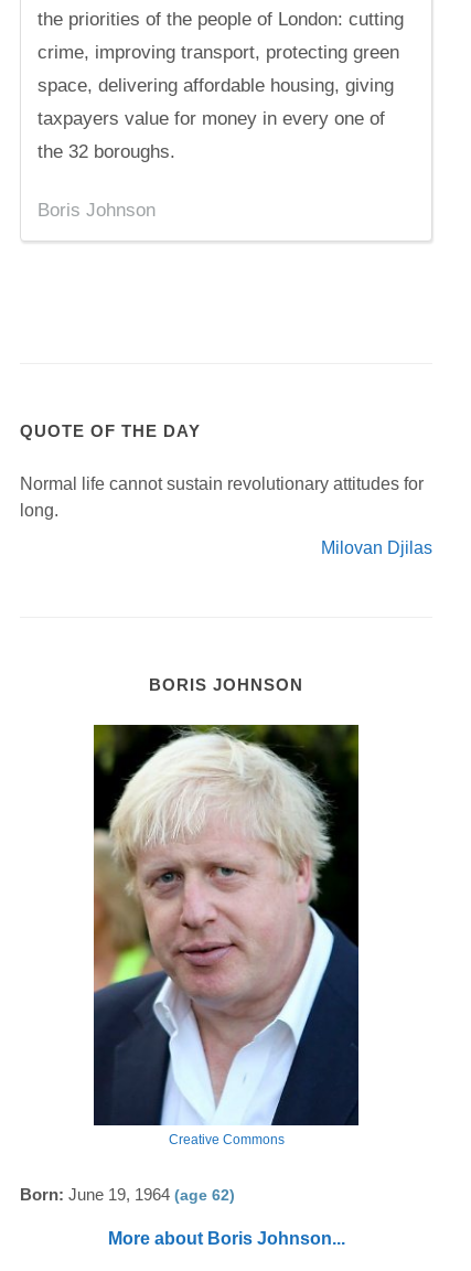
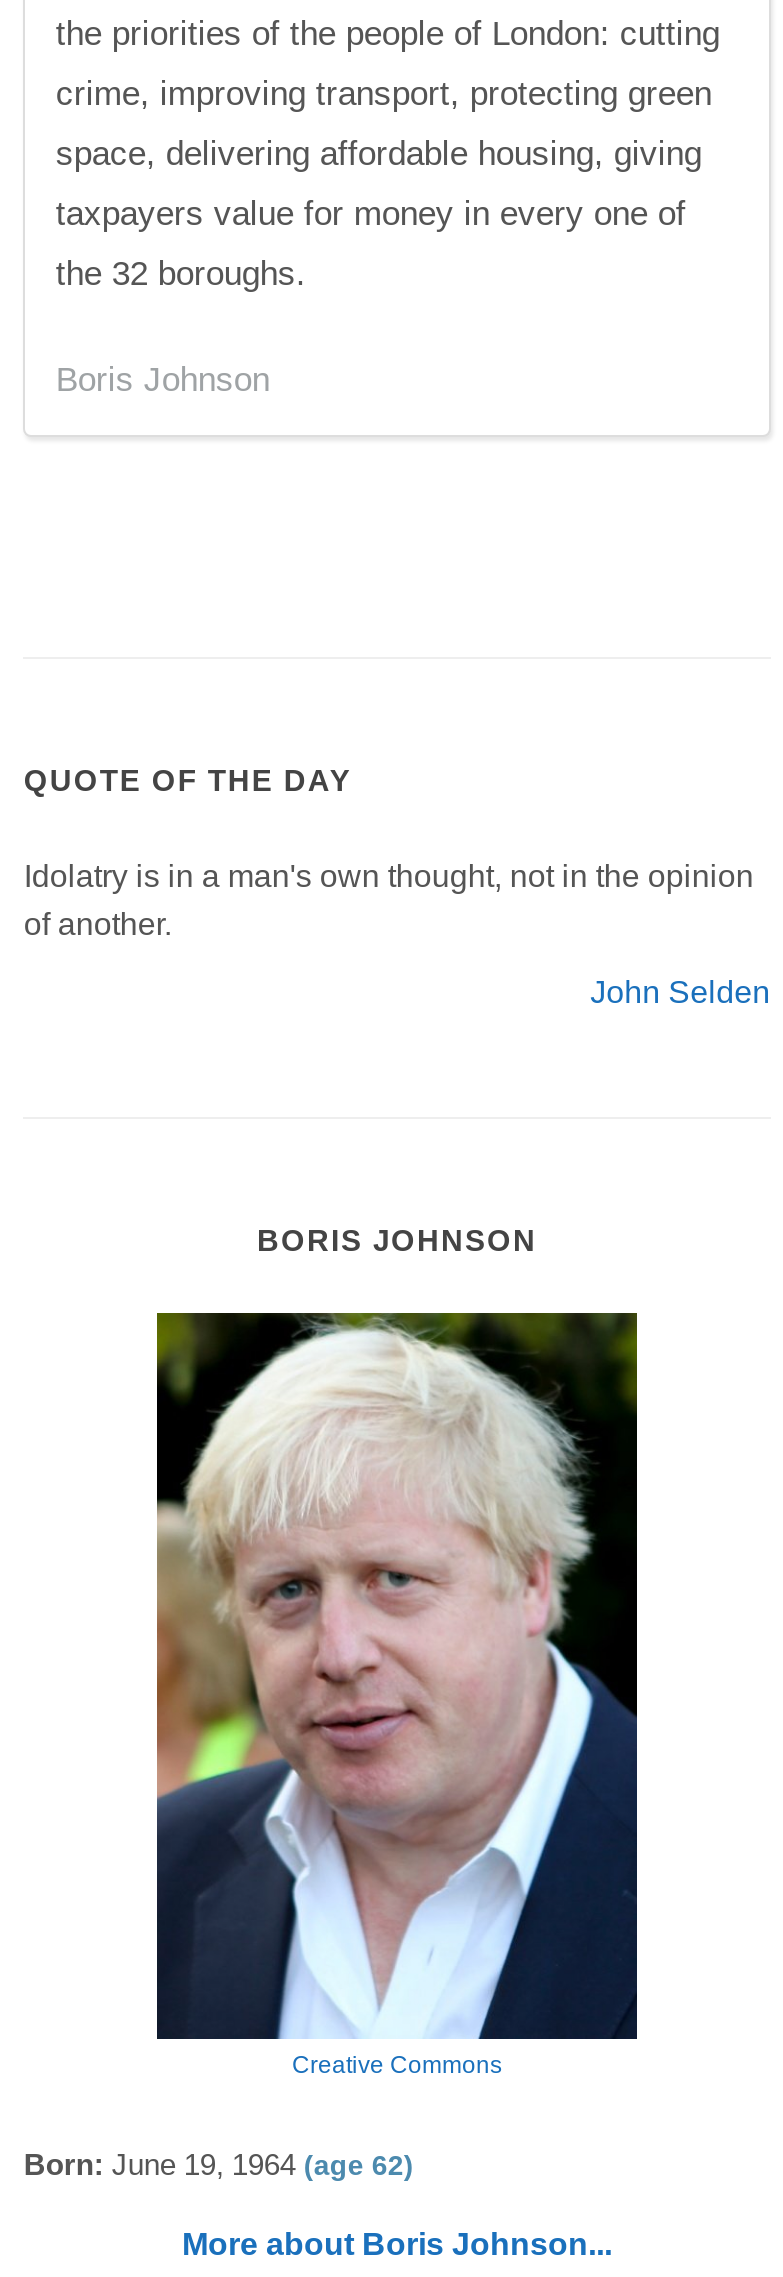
[20,474,424,520] Normal life cannot sustain revolutionary attitudes for | long. -> [24,859,754,941] Idolatry is in a man's own thought, not in the opinion | of another.
[321,538,432,557] Milovan Djilas -> [590,975,770,1009] John Selden

